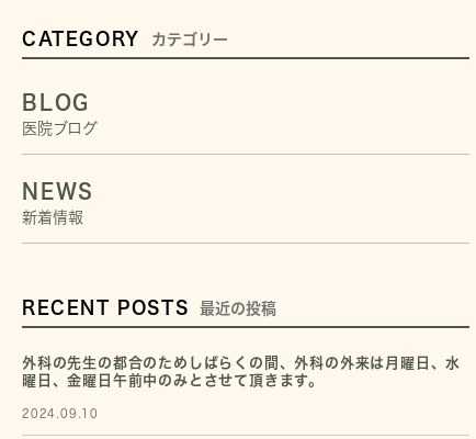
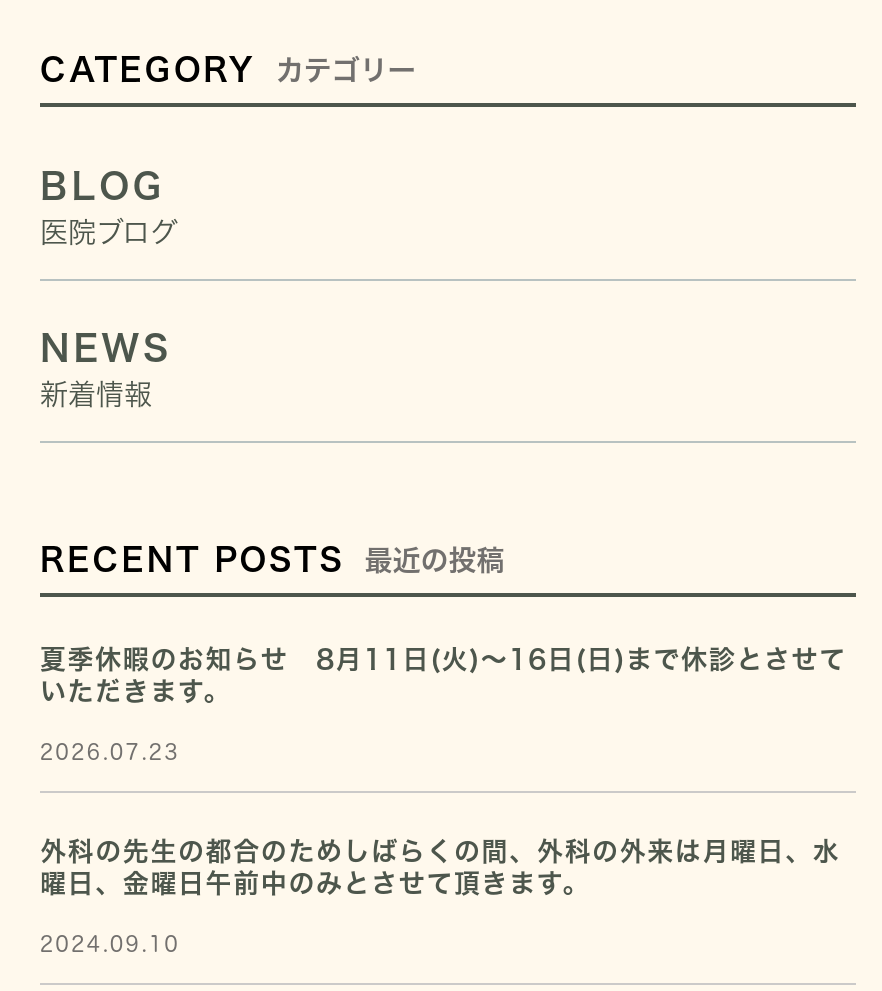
none -> [40,647,847,761] 夏季休暇のお知らせ 8月11日(火)～16日(日)まで休診とさせて | いただきます。 | 2026.07.23

